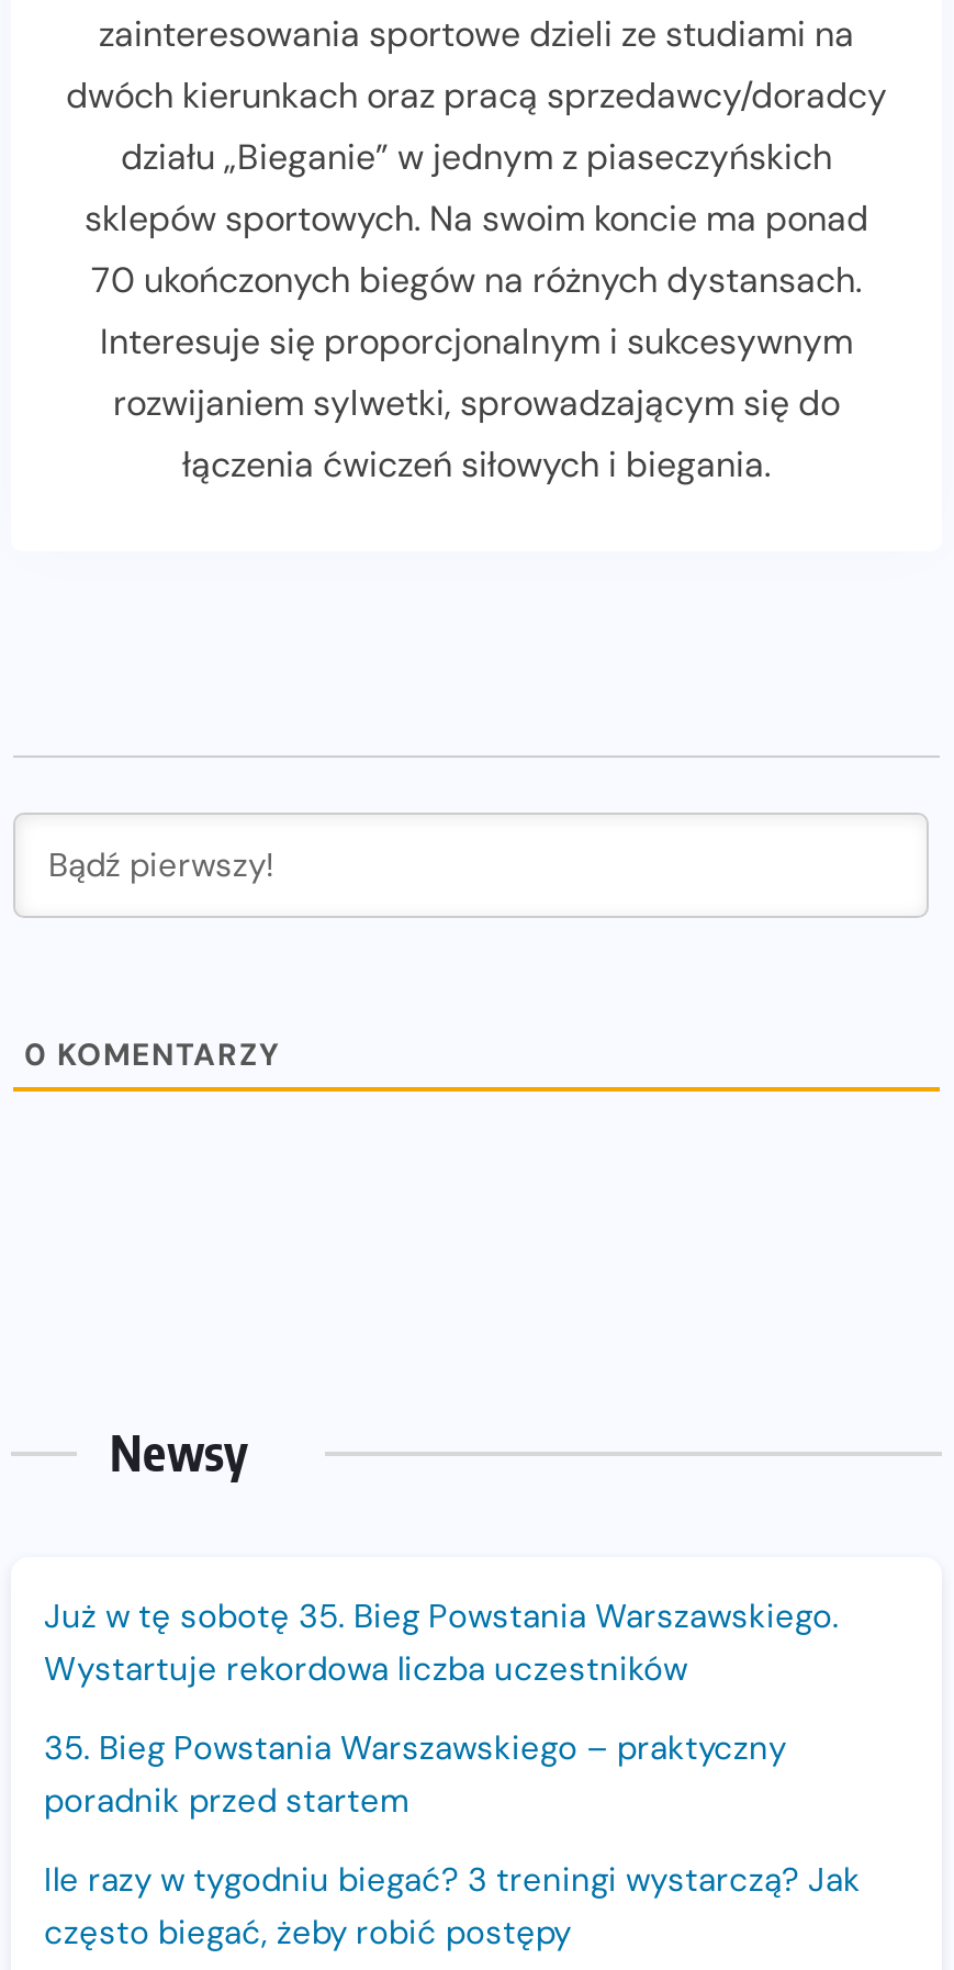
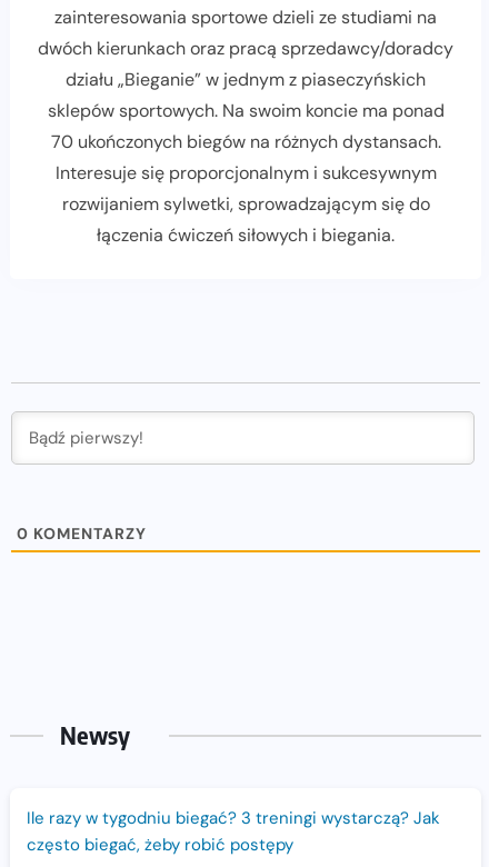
[44,1595,839,1823] Już w tę sobotę 35. Bieg Powstania Warszawskiego. | Wystartuje rekordowa liczba uczestników | 35. Bieg Powstania Warszawskiego – praktyczny | poradnik przed startem -> none

